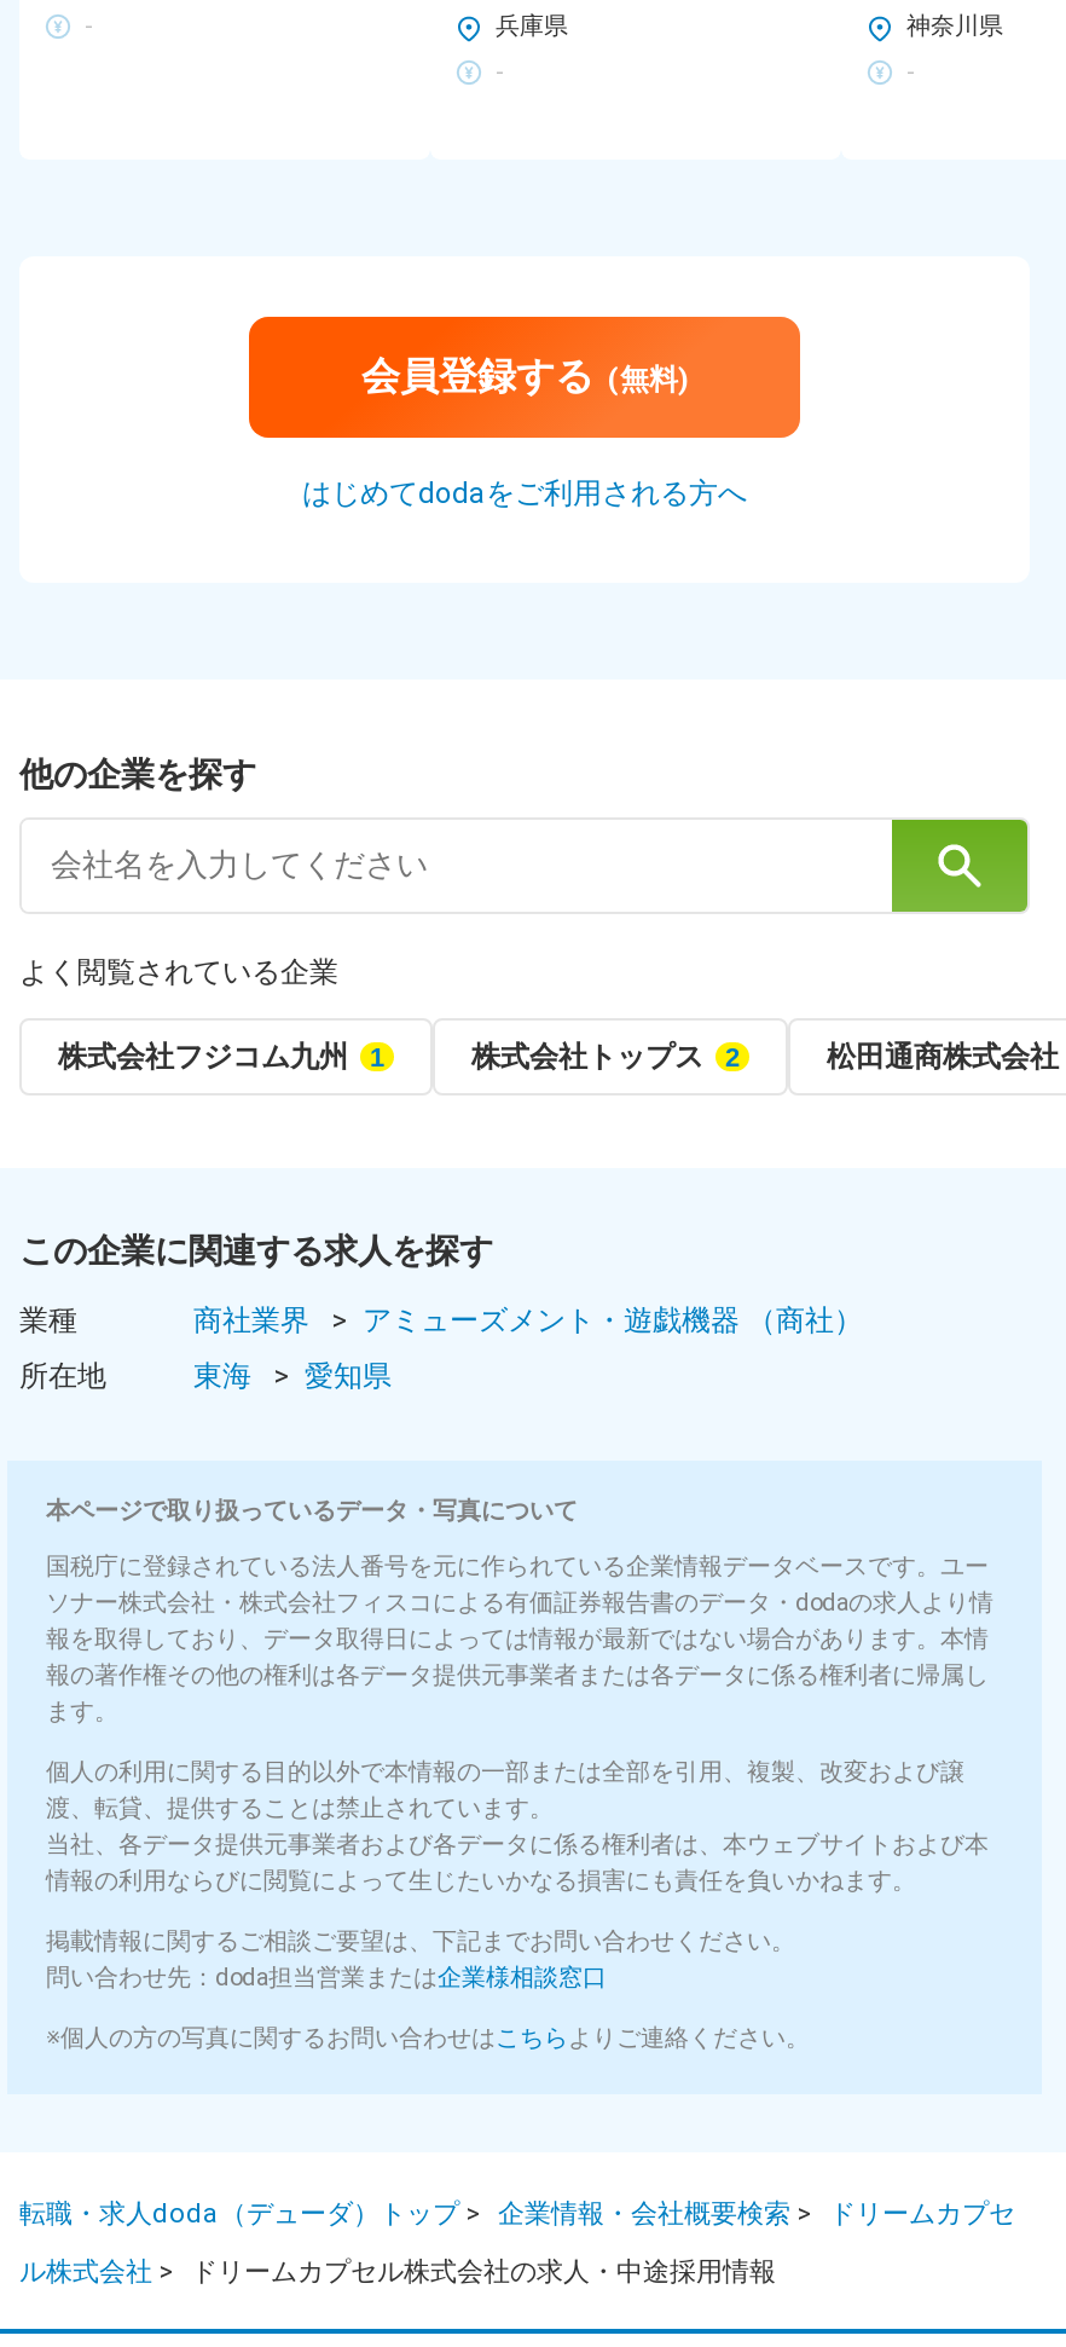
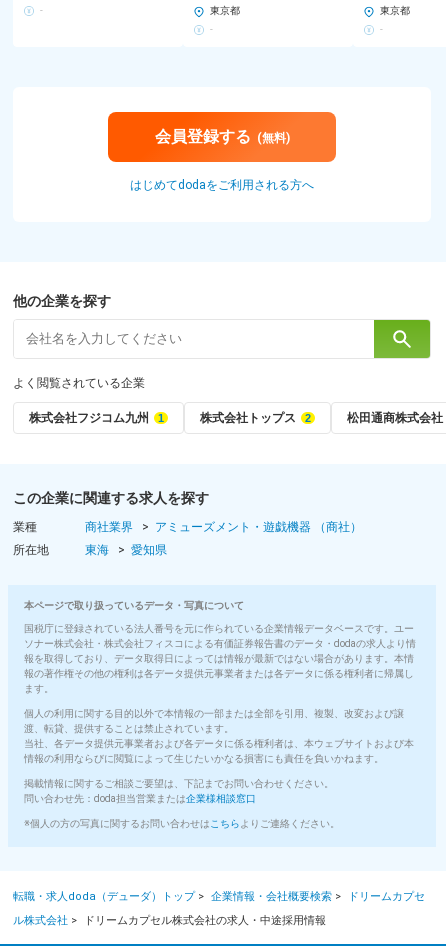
[496,12,568,38] 兵庫県 -> [210,5,240,16] 東京都
[906,12,1003,38] 神奈川県 -> [380,5,410,16] 東京都

